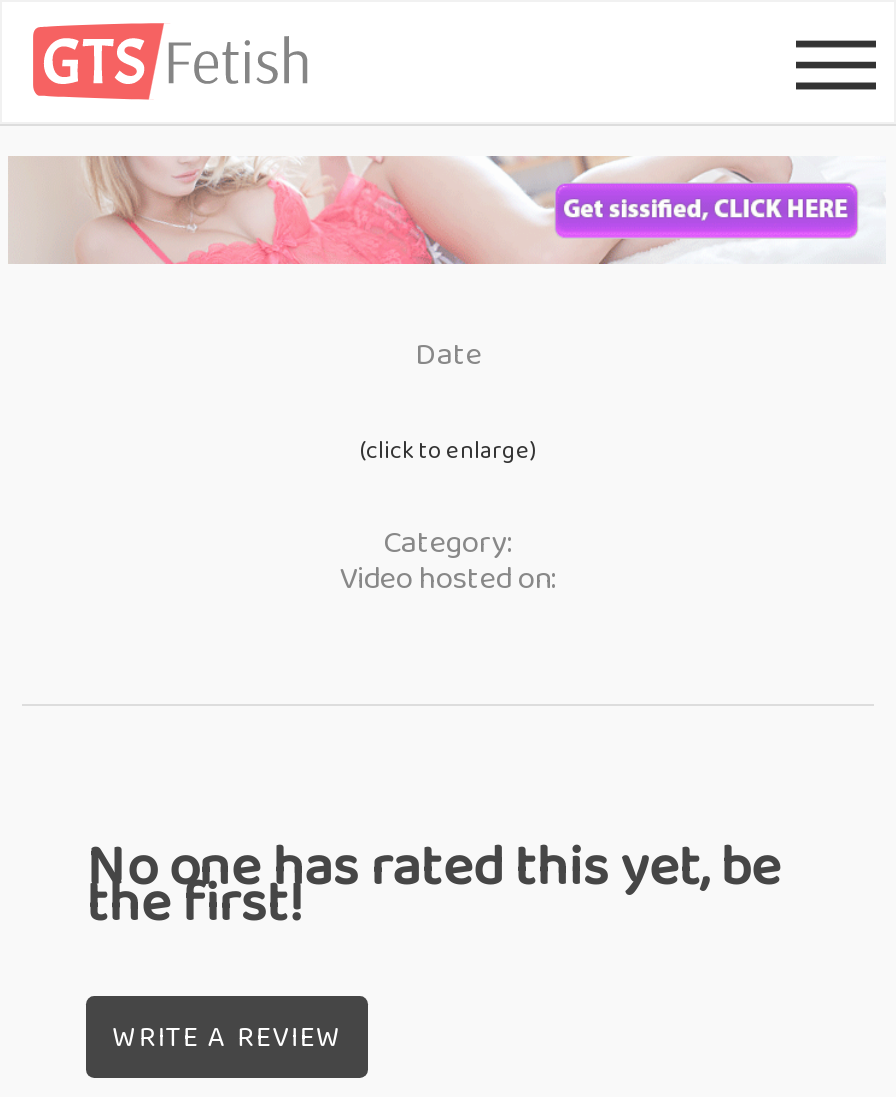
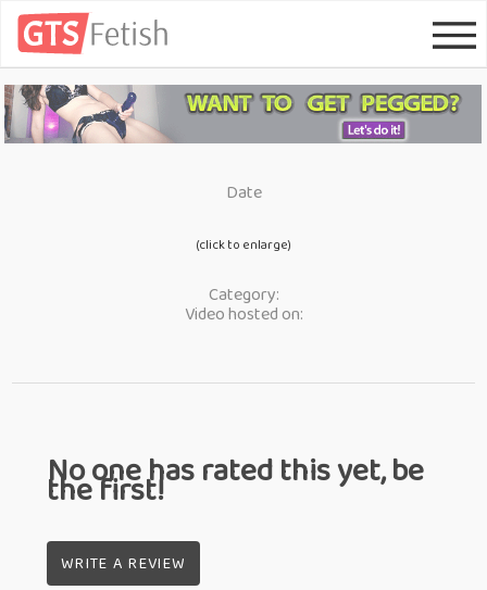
[8,156,886,266] [image] -> [3,84,483,145] [image]

